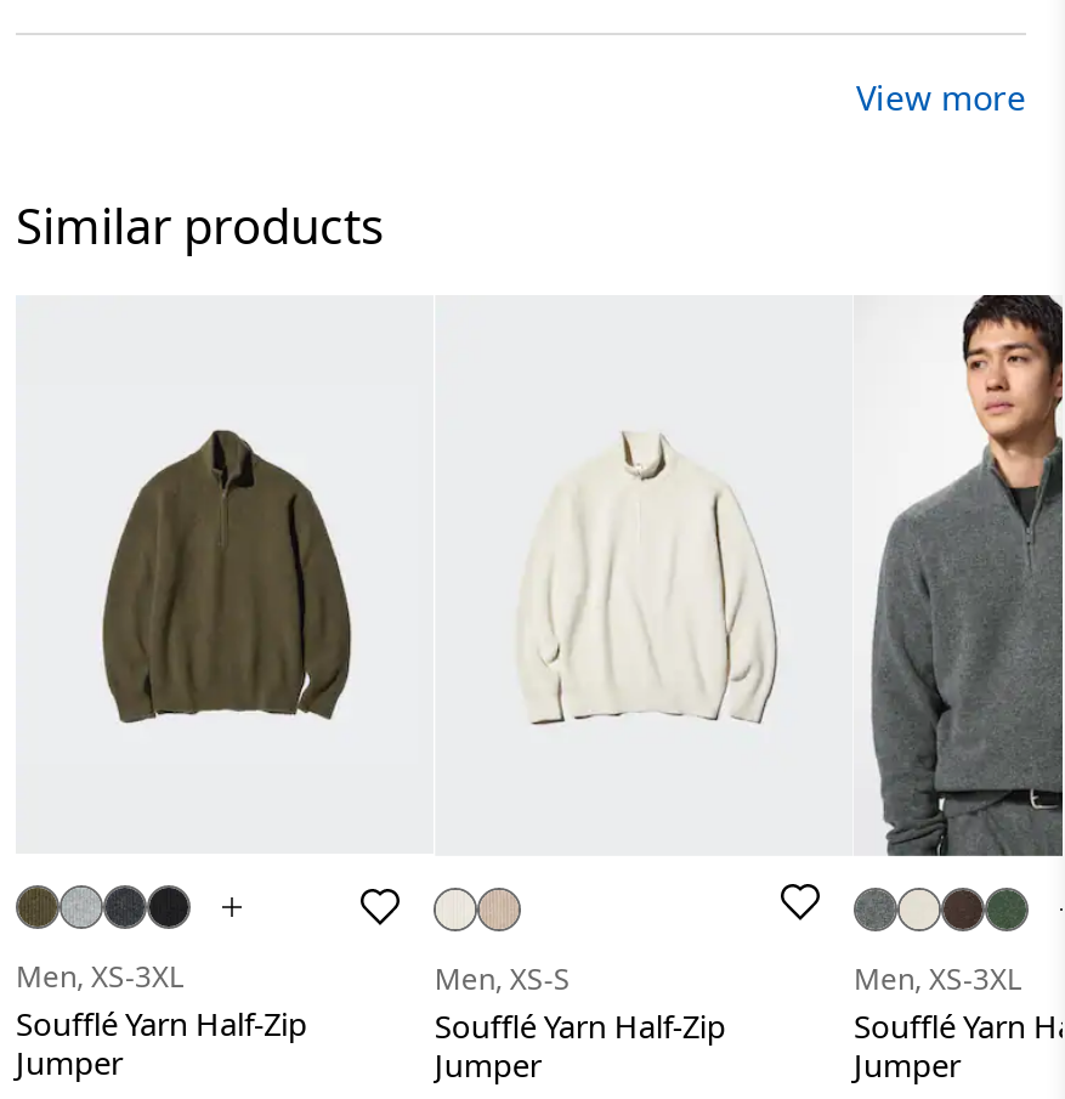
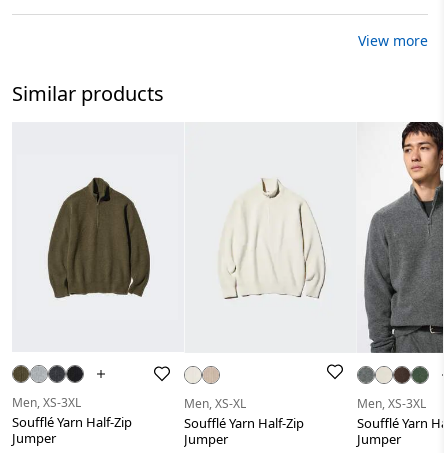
[435,957,571,998] Men, XS-S -> [184,394,246,411] Men, XS-XL

